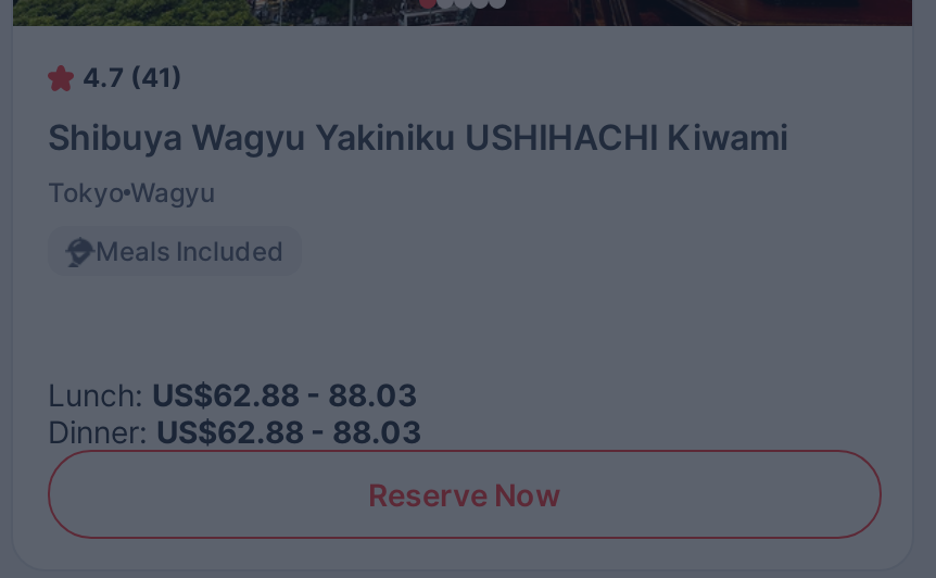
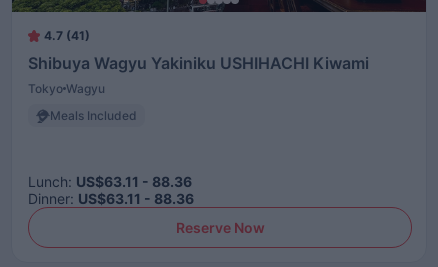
[48,376,417,413] Lunch: US$62.88 - 88.03 -> [28,173,192,190] Lunch: US$63.11 - 88.36
[48,413,421,450] Dinner: US$62.88 - 88.03 -> [28,190,194,207] Dinner: US$63.11 - 88.36

